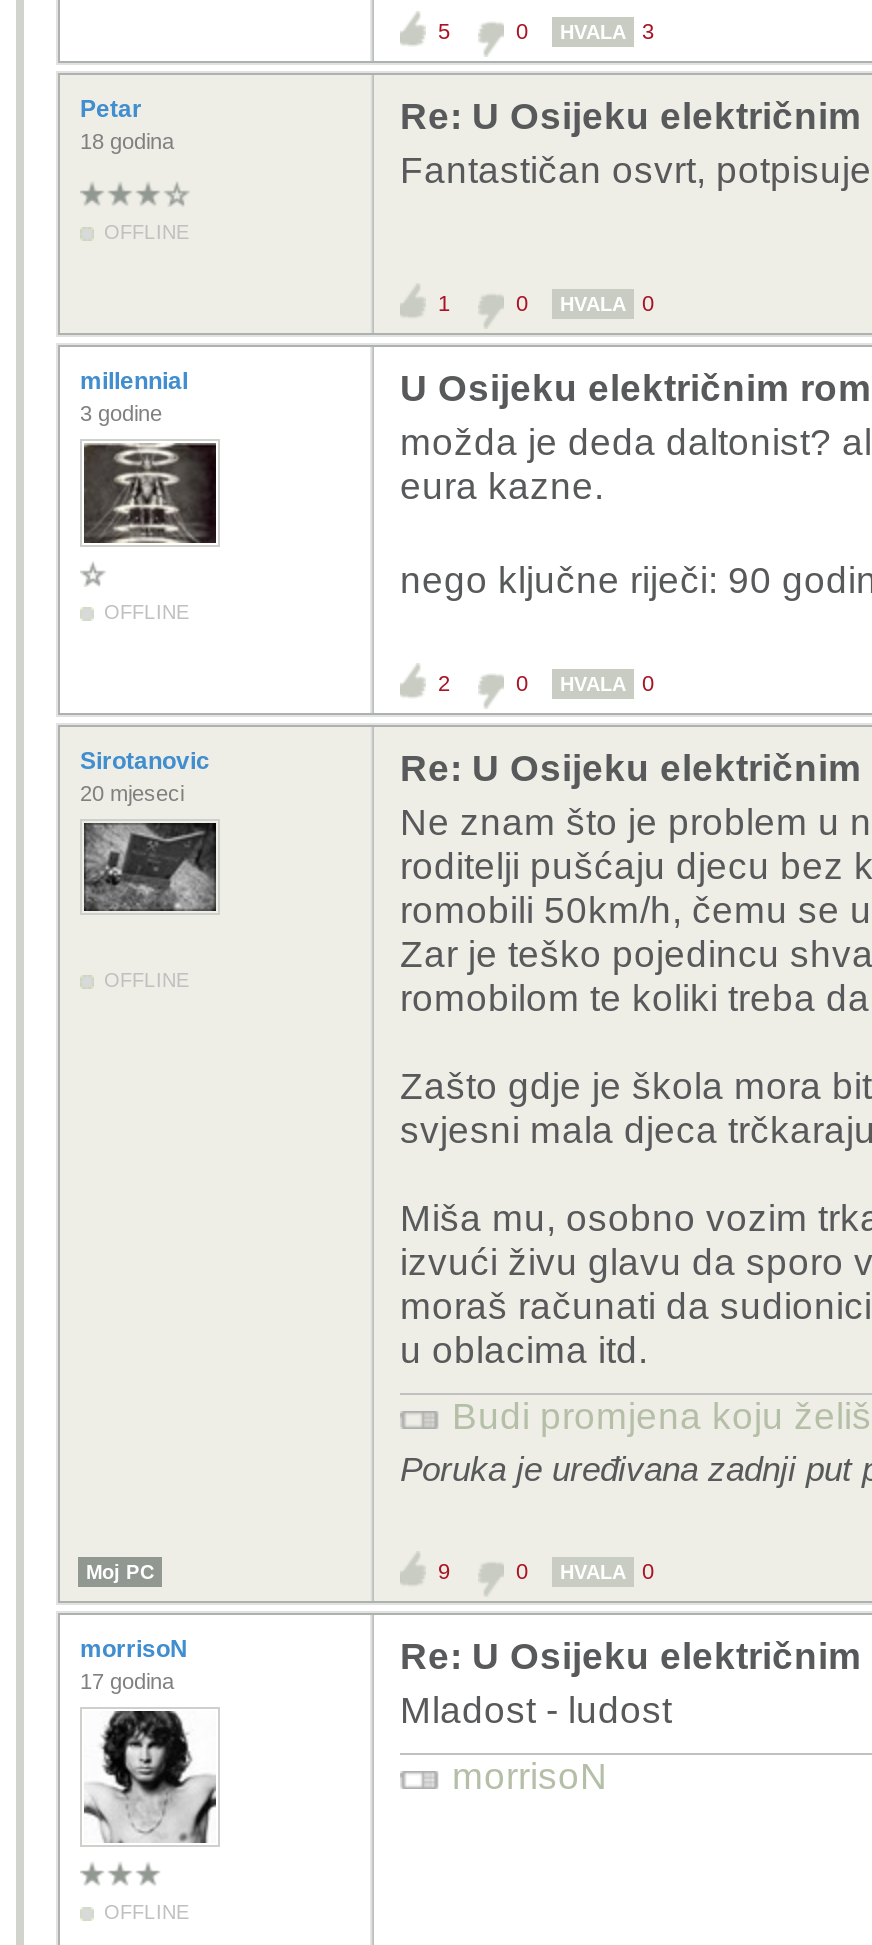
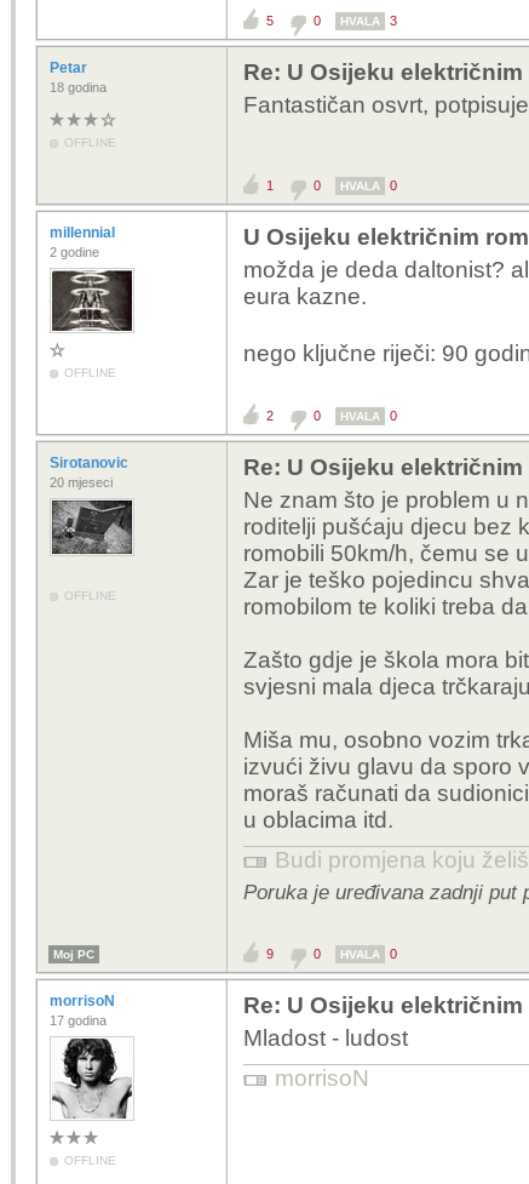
[80,401,162,425] 3 godine -> [50,245,99,259] 2 godine

